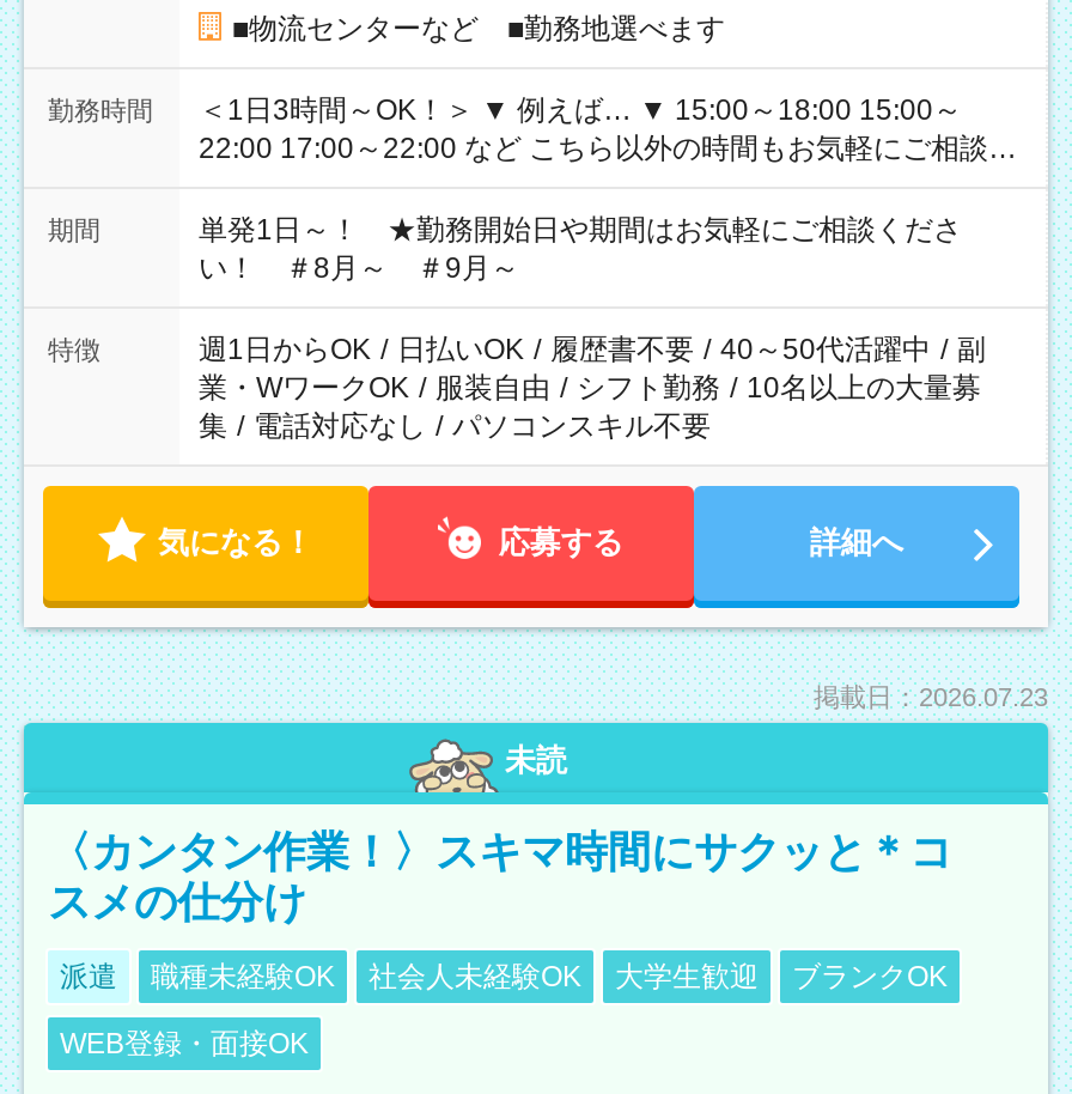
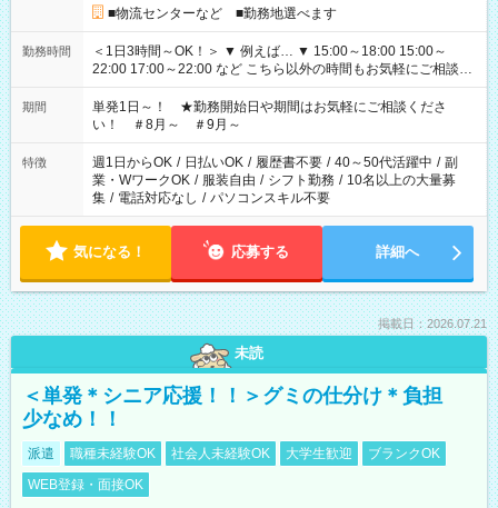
[814,682,1048,711] 掲載日：2026.07.23 -> [378,317,487,330] 掲載日：2026.07.21
[48,828,952,926] 〈カンタン作業！〉スキマ時間にサクッと＊コ | スメの仕分け -> [22,385,442,430] ＜単発＊シニア応援！！＞グミの仕分け＊負担 | 少なめ！！

